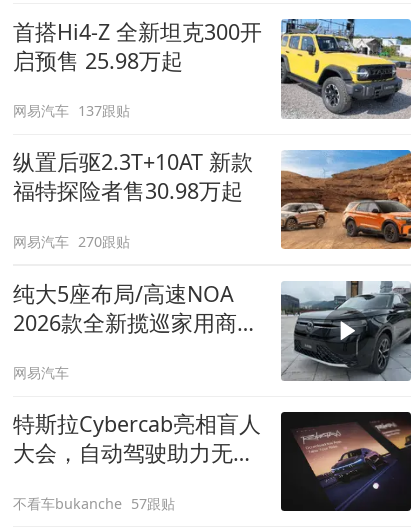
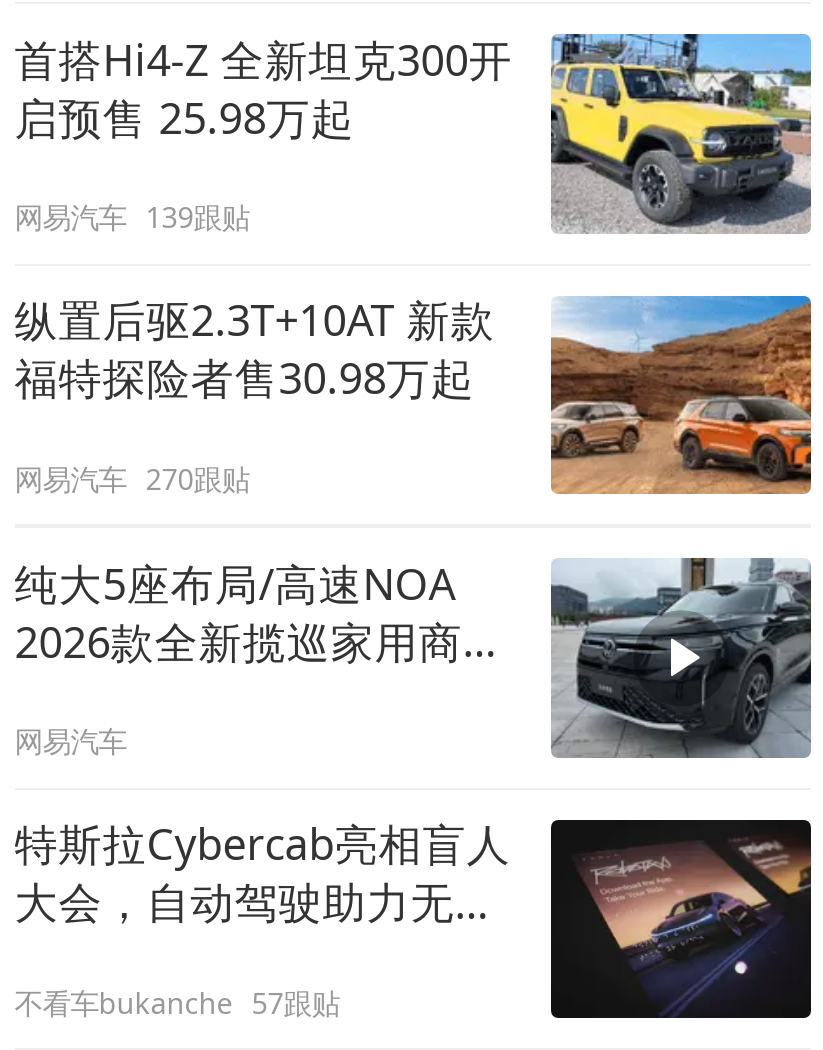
[13,101,130,120] 网易汽车 137跟贴 -> [14,198,250,236] 网易汽车 139跟贴

